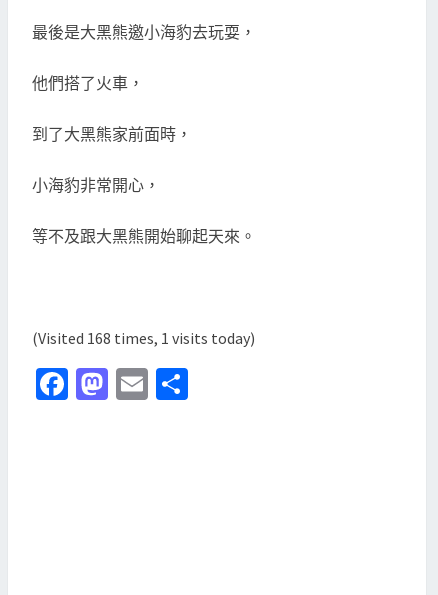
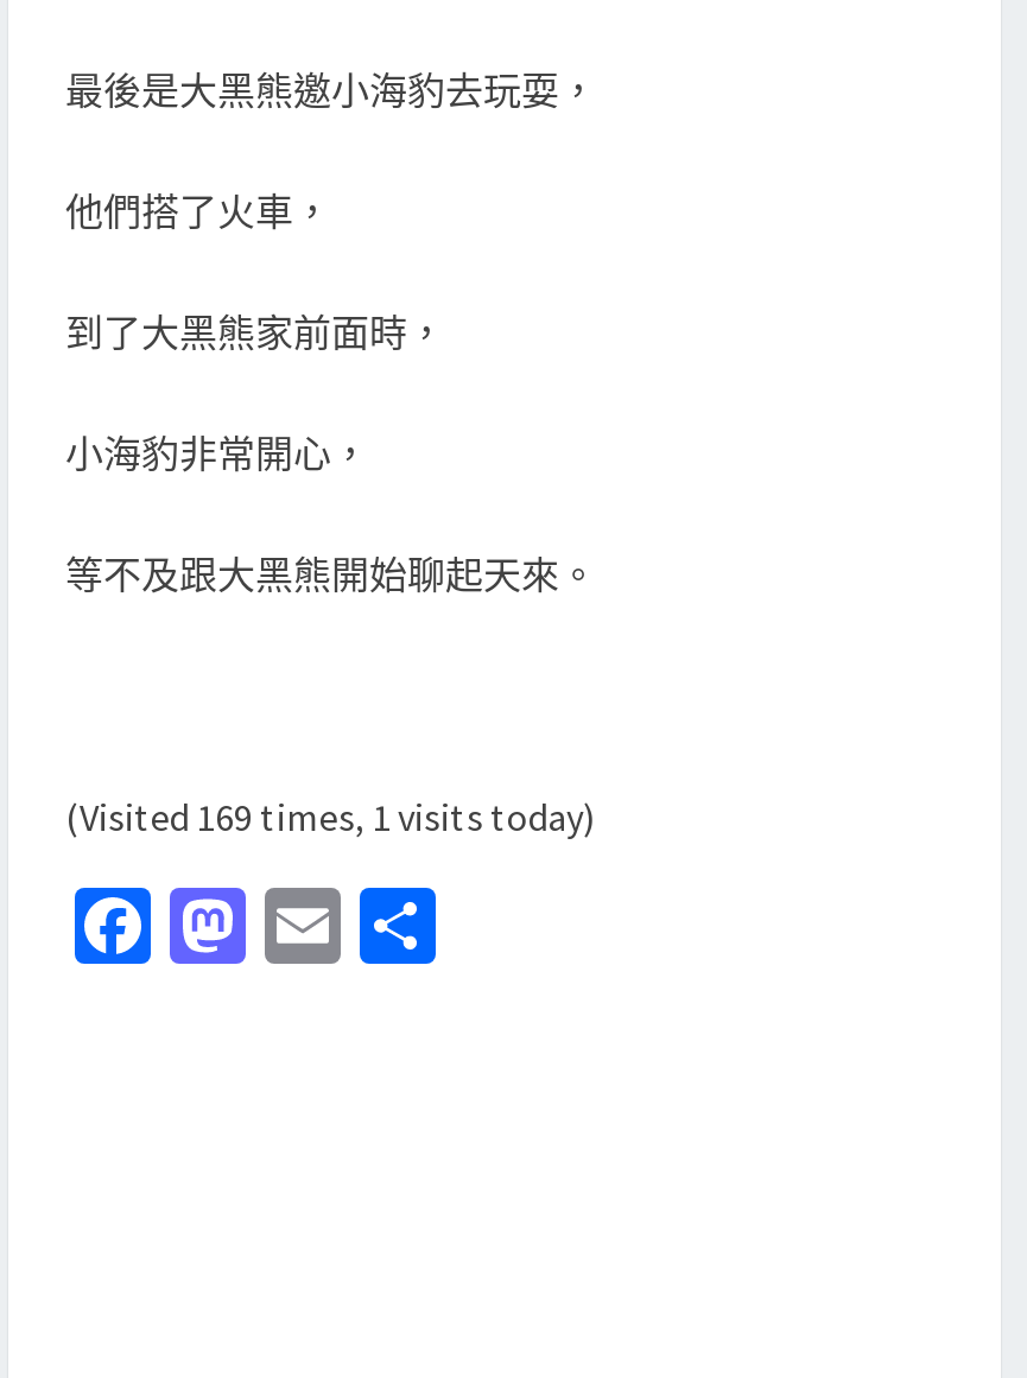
[32,328,255,348] (Visited 168 times, 1 visits today) -> [65,794,595,841] (Visited 169 times, 1 visits today)

